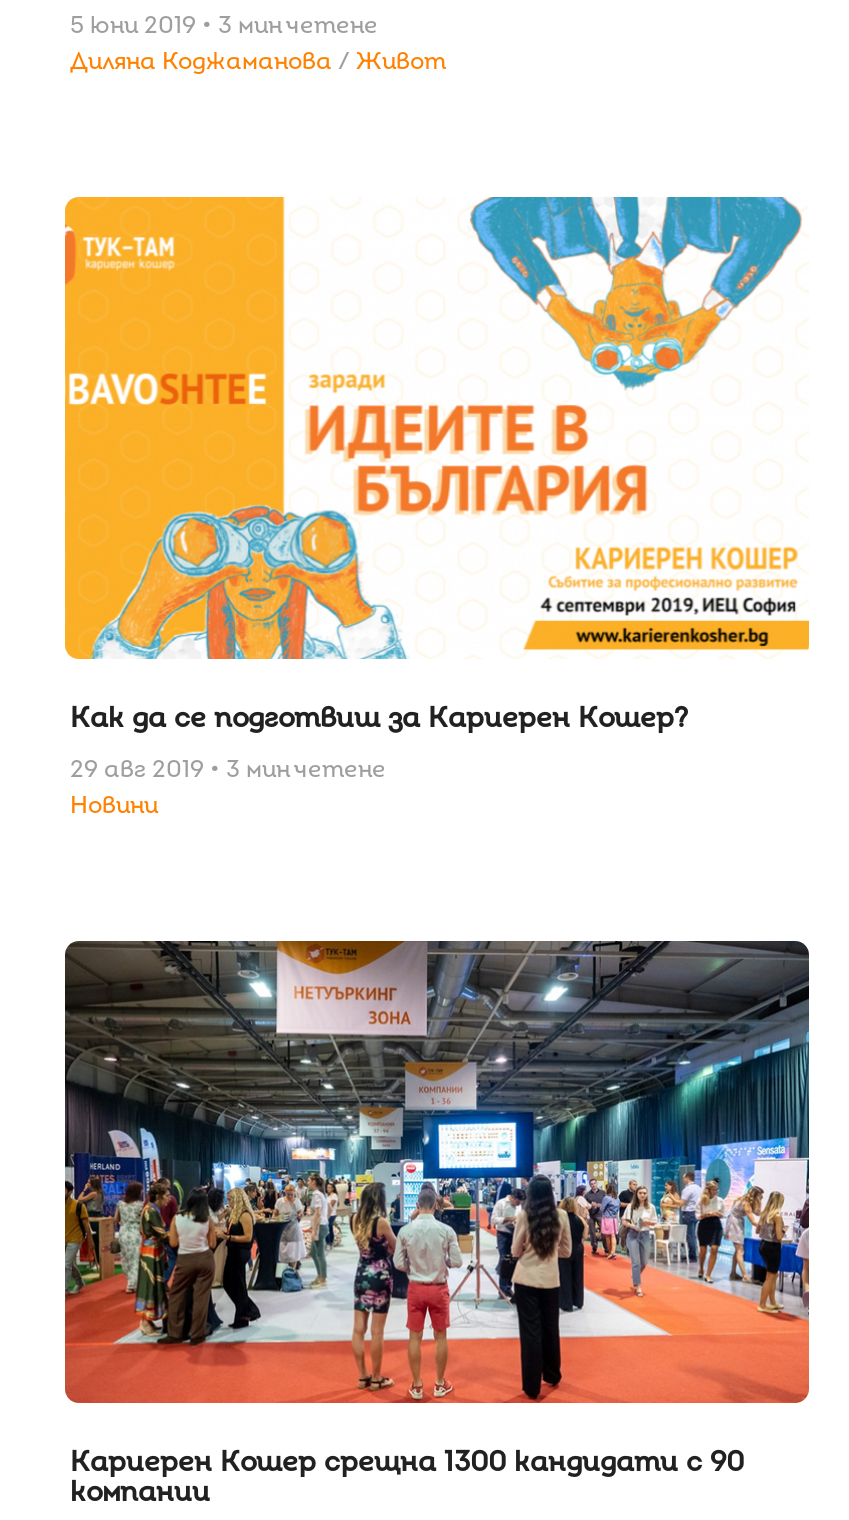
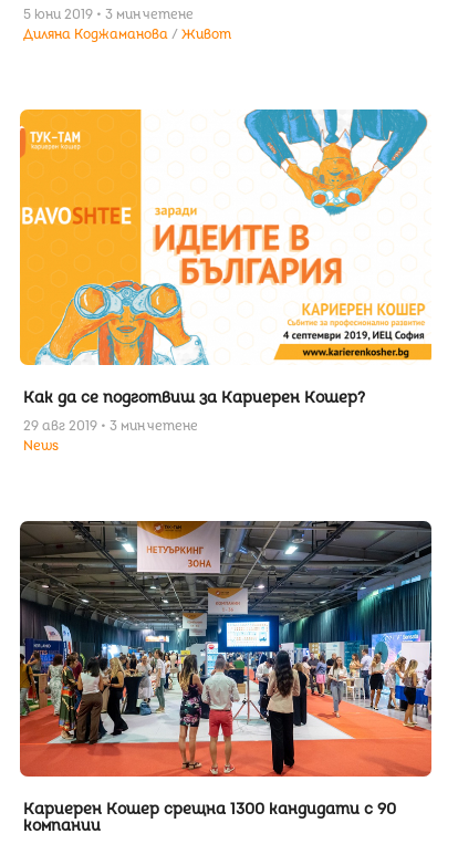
[70,791,158,821] Новини -> [23,438,58,455] News

